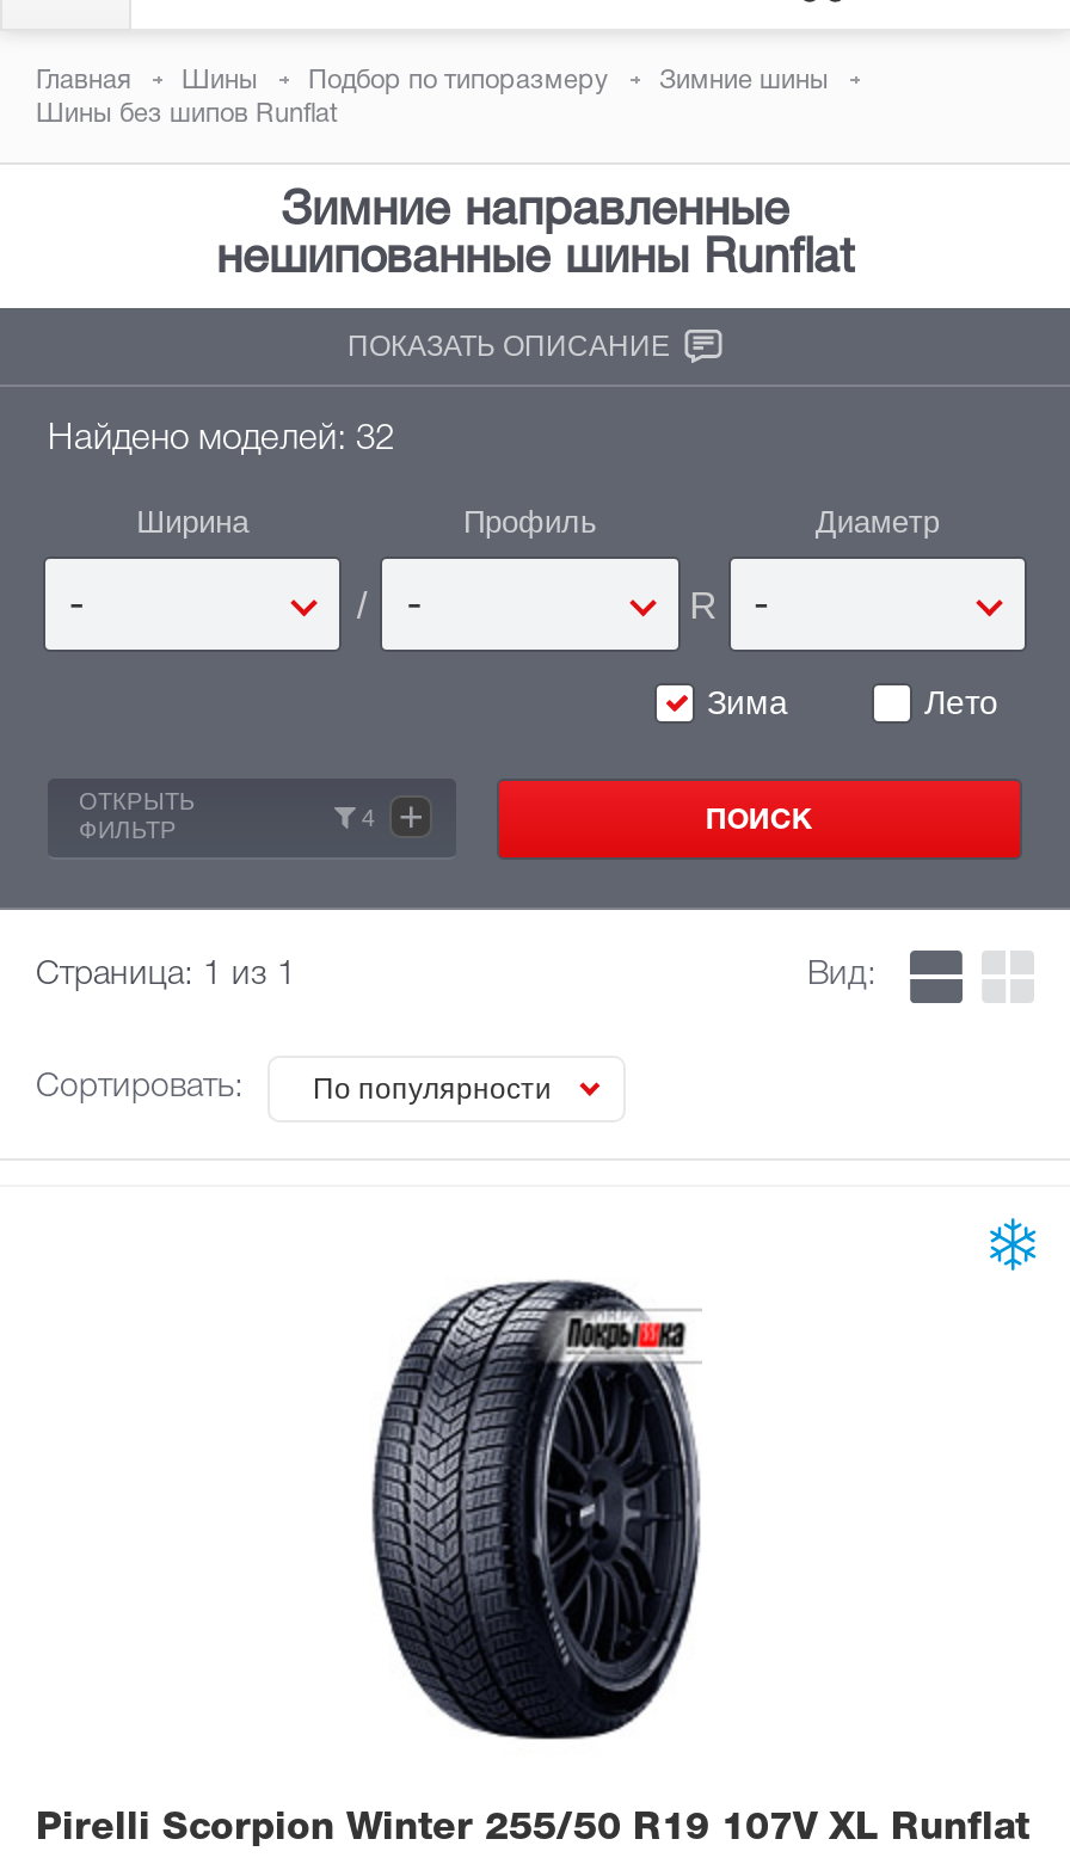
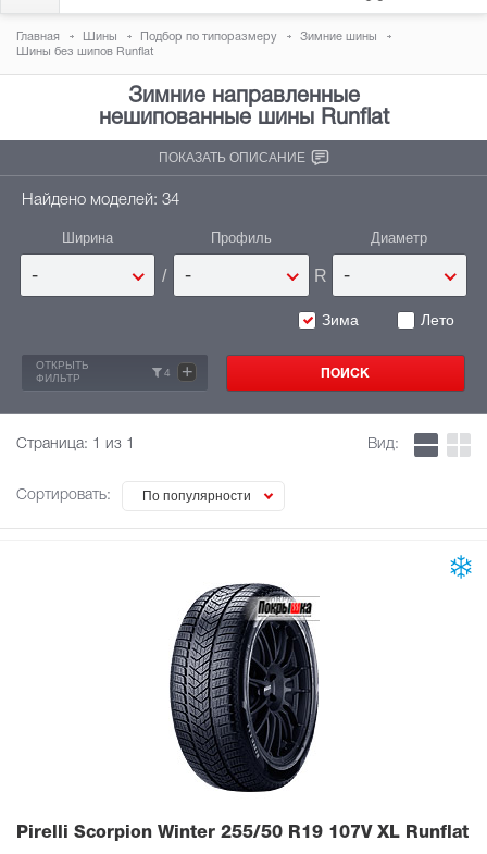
[48,423,394,456] Найдено моделей: 32 -> [22,193,179,208] Найдено моделей: 34

